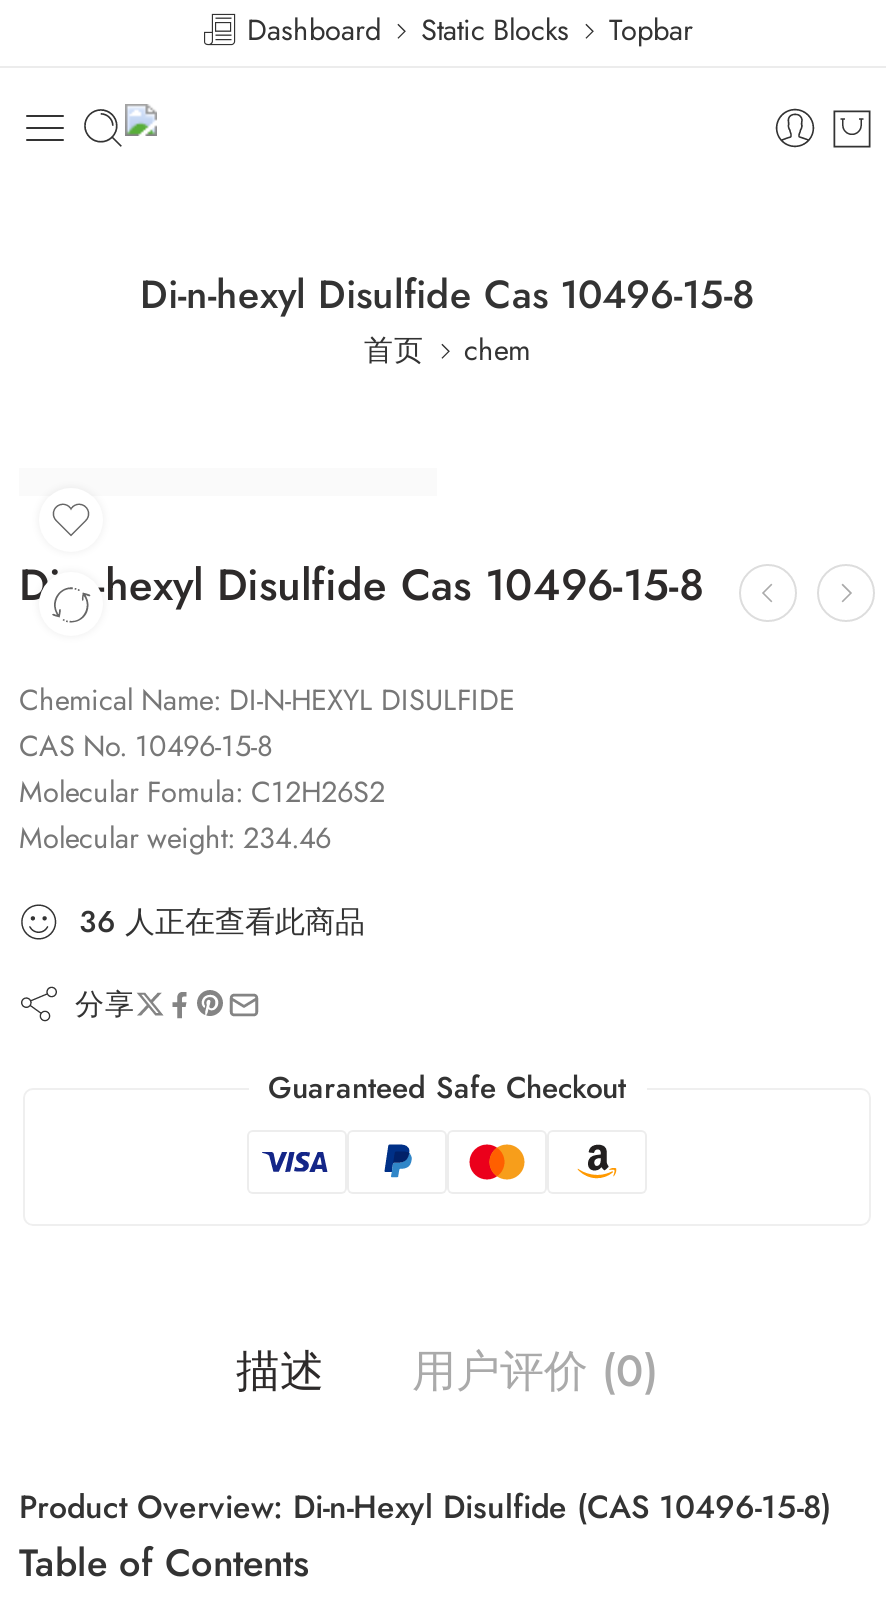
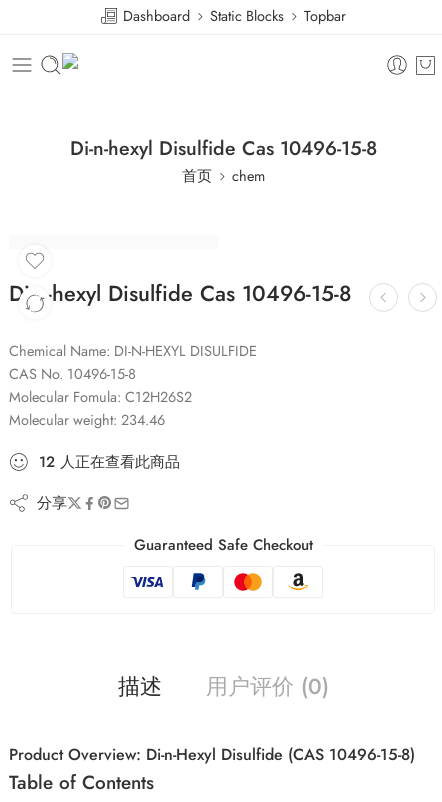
[79,900,365,944] 36 人正在查看此商品 -> [39,451,180,473] 12 人正在查看此商品

